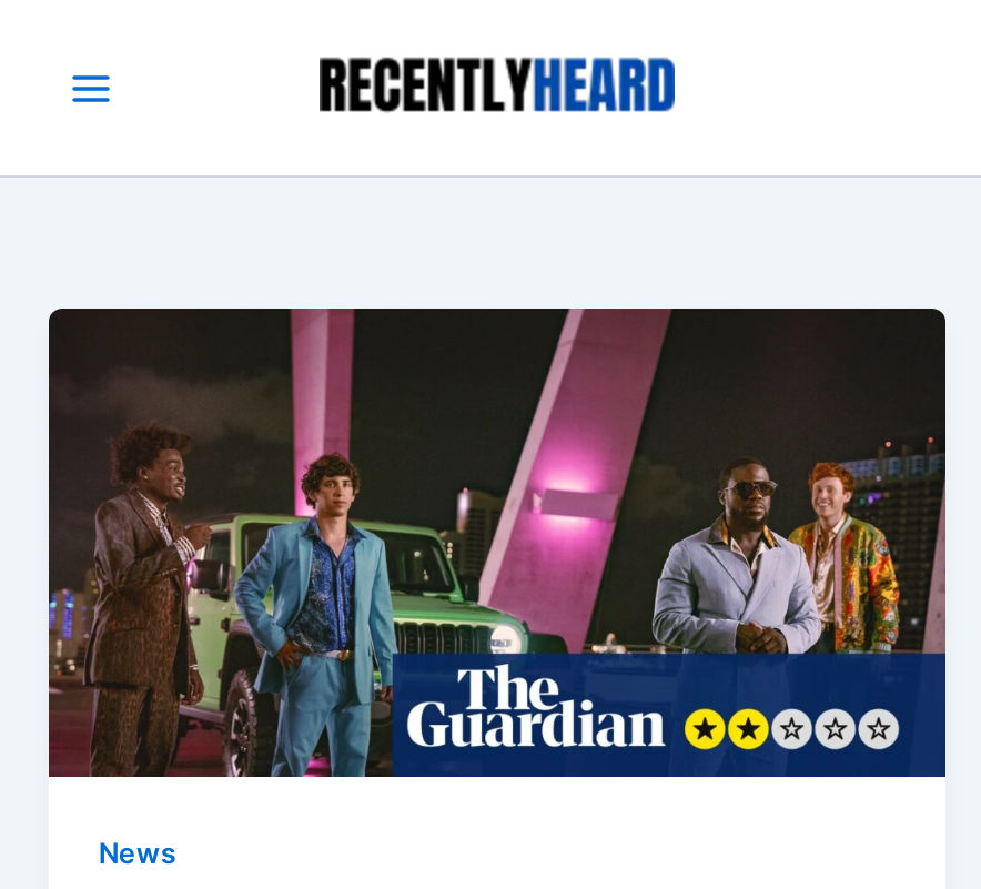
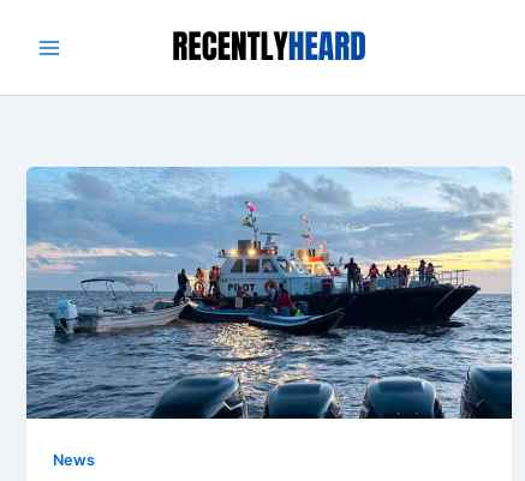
[47,306,948,779] [image] -> [25,167,512,420] [image]

